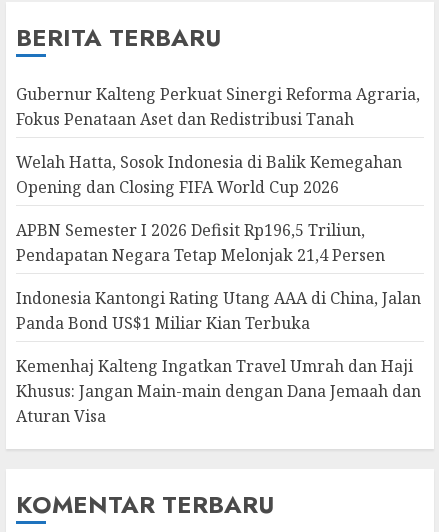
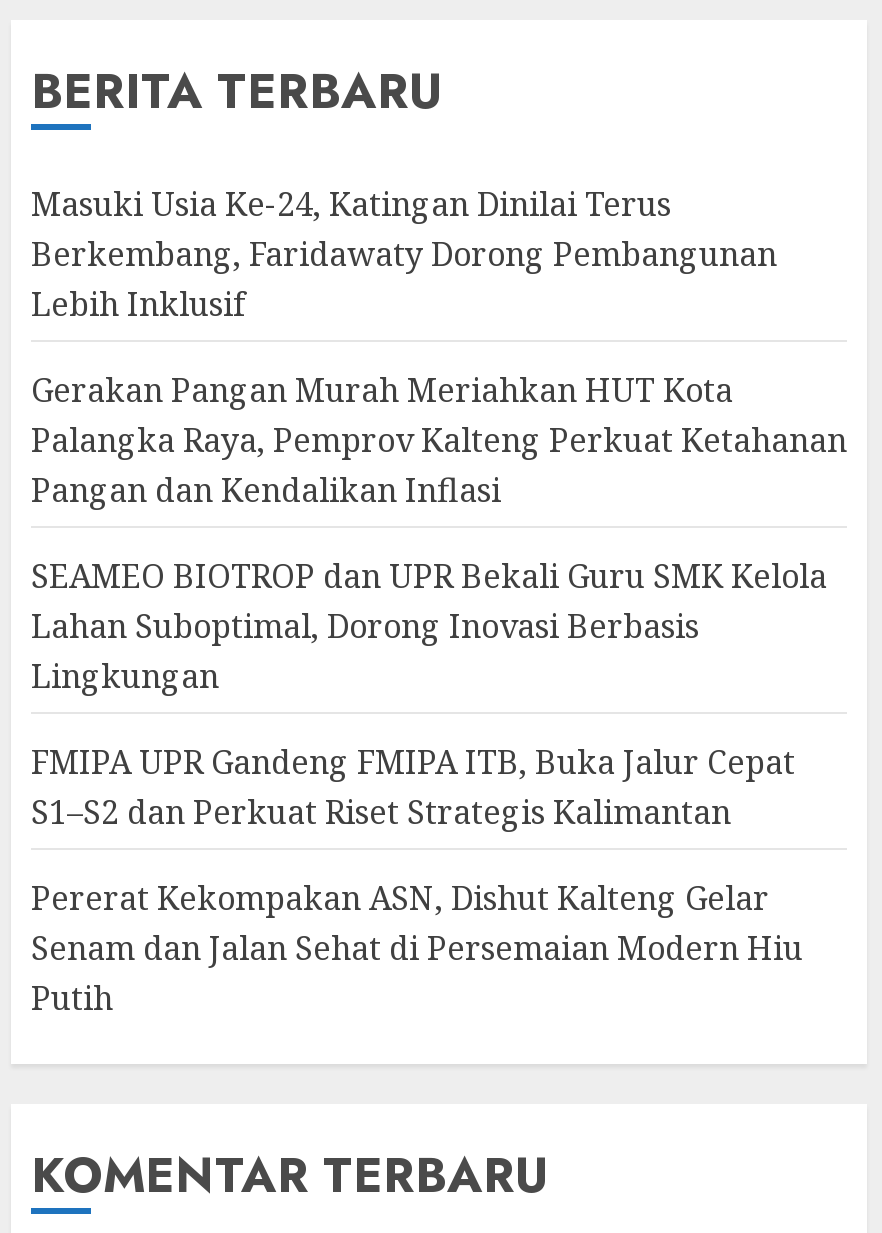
[16,83,420,130] Gubernur Kalteng Perkuat Sinergi Reforma Agraria, | Fokus Penataan Aset dan Redistribusi Tanah -> [31,182,777,326] Masuki Usia Ke-24, Katingan Dinilai Terus | Berkembang, Faridawaty Dorong Pembangunan | Lebih Inklusif
[16,151,402,198] Welah Hatta, Sosok Indonesia di Balik Kemegahan | Opening dan Closing FIFA World Cup 2026 -> [31,368,847,512] Gerakan Pangan Murah Meriahkan HUT Kota | Palangka Raya, Pemprov Kalteng Perkuat Ketahanan | Pangan dan Kendalikan Inflasi
[16,219,385,266] APBN Semester I 2026 Defisit Rp196,5 Triliun, | Pendapatan Negara Tetap Melonjak 21,4 Persen -> [31,554,827,698] SEAMEO BIOTROP dan UPR Bekali Guru SMK Kelola | Lahan Suboptimal, Dorong Inovasi Berbasis | Lingkungan
[16,287,421,334] Indonesia Kantongi Rating Utang AAA di China, Jalan | Panda Bond US$1 Miliar Kian Terbuka -> [31,740,795,834] FMIPA UPR Gandeng FMIPA ITB, Buka Jalur Cepat | S1–S2 dan Perkuat Riset Strategis Kalimantan
[16,355,421,427] Kemenhaj Kalteng Ingatkan Travel Umrah dan Haji | Khusus: Jangan Main-main dengan Dana Jemaah dan | Aturan Visa -> [31,876,803,1020] Pererat Kekompakan ASN, Dishut Kalteng Gelar | Senam dan Jalan Sehat di Persemaian Modern Hiu | Putih

